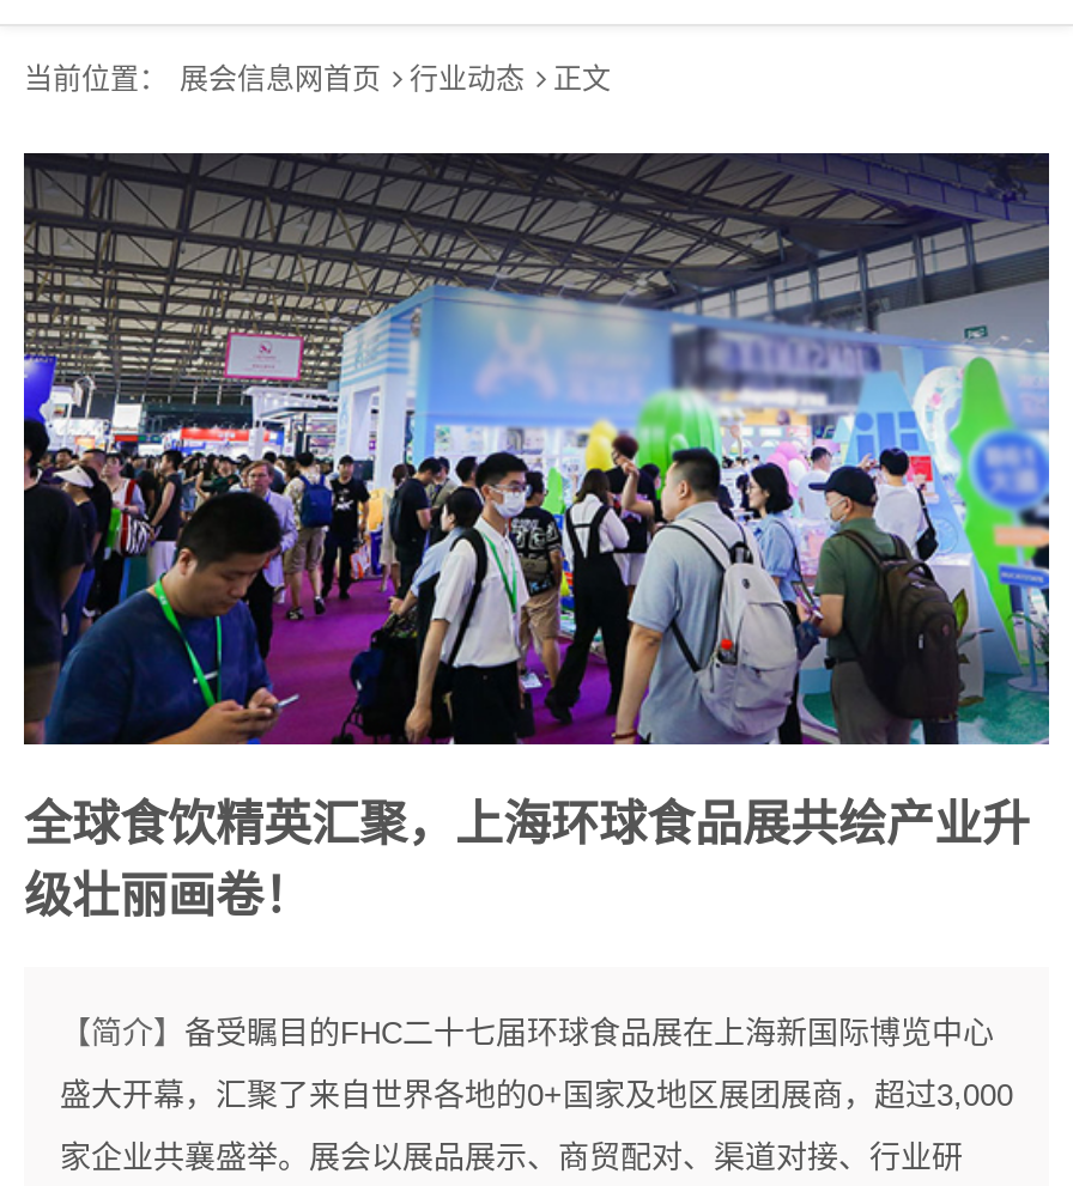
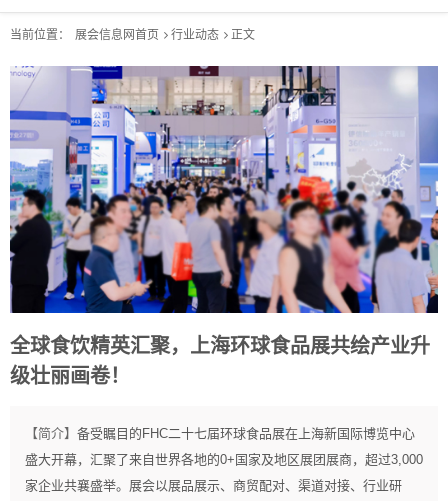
[22,151,1051,747] [image] -> [9,65,439,314] [image]

